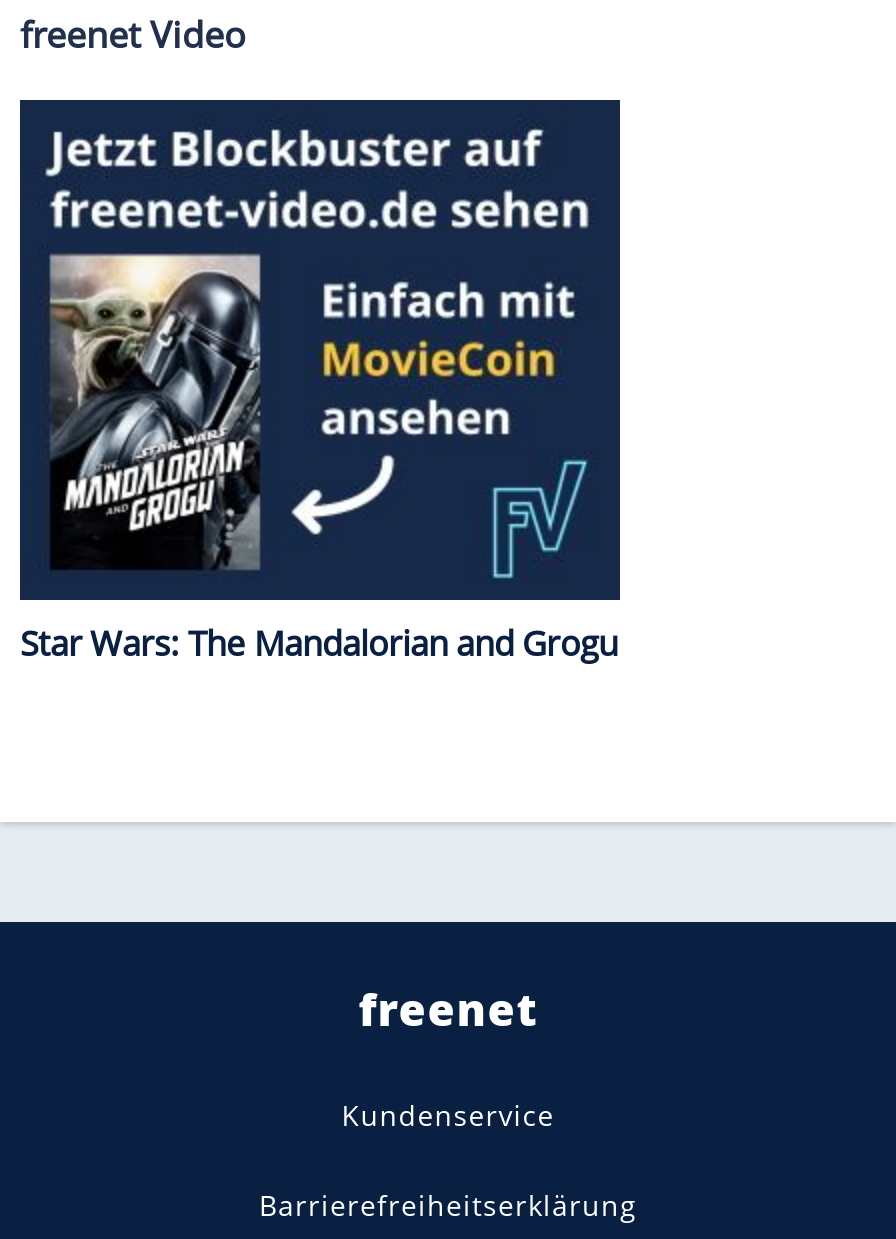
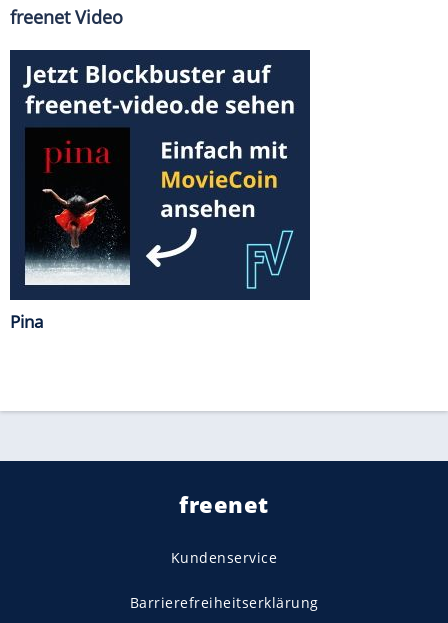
[20,252,618,665] [image] | Star Wars: The Mandalorian and Grogu -> [10,127,131,333] [image] | Pina

